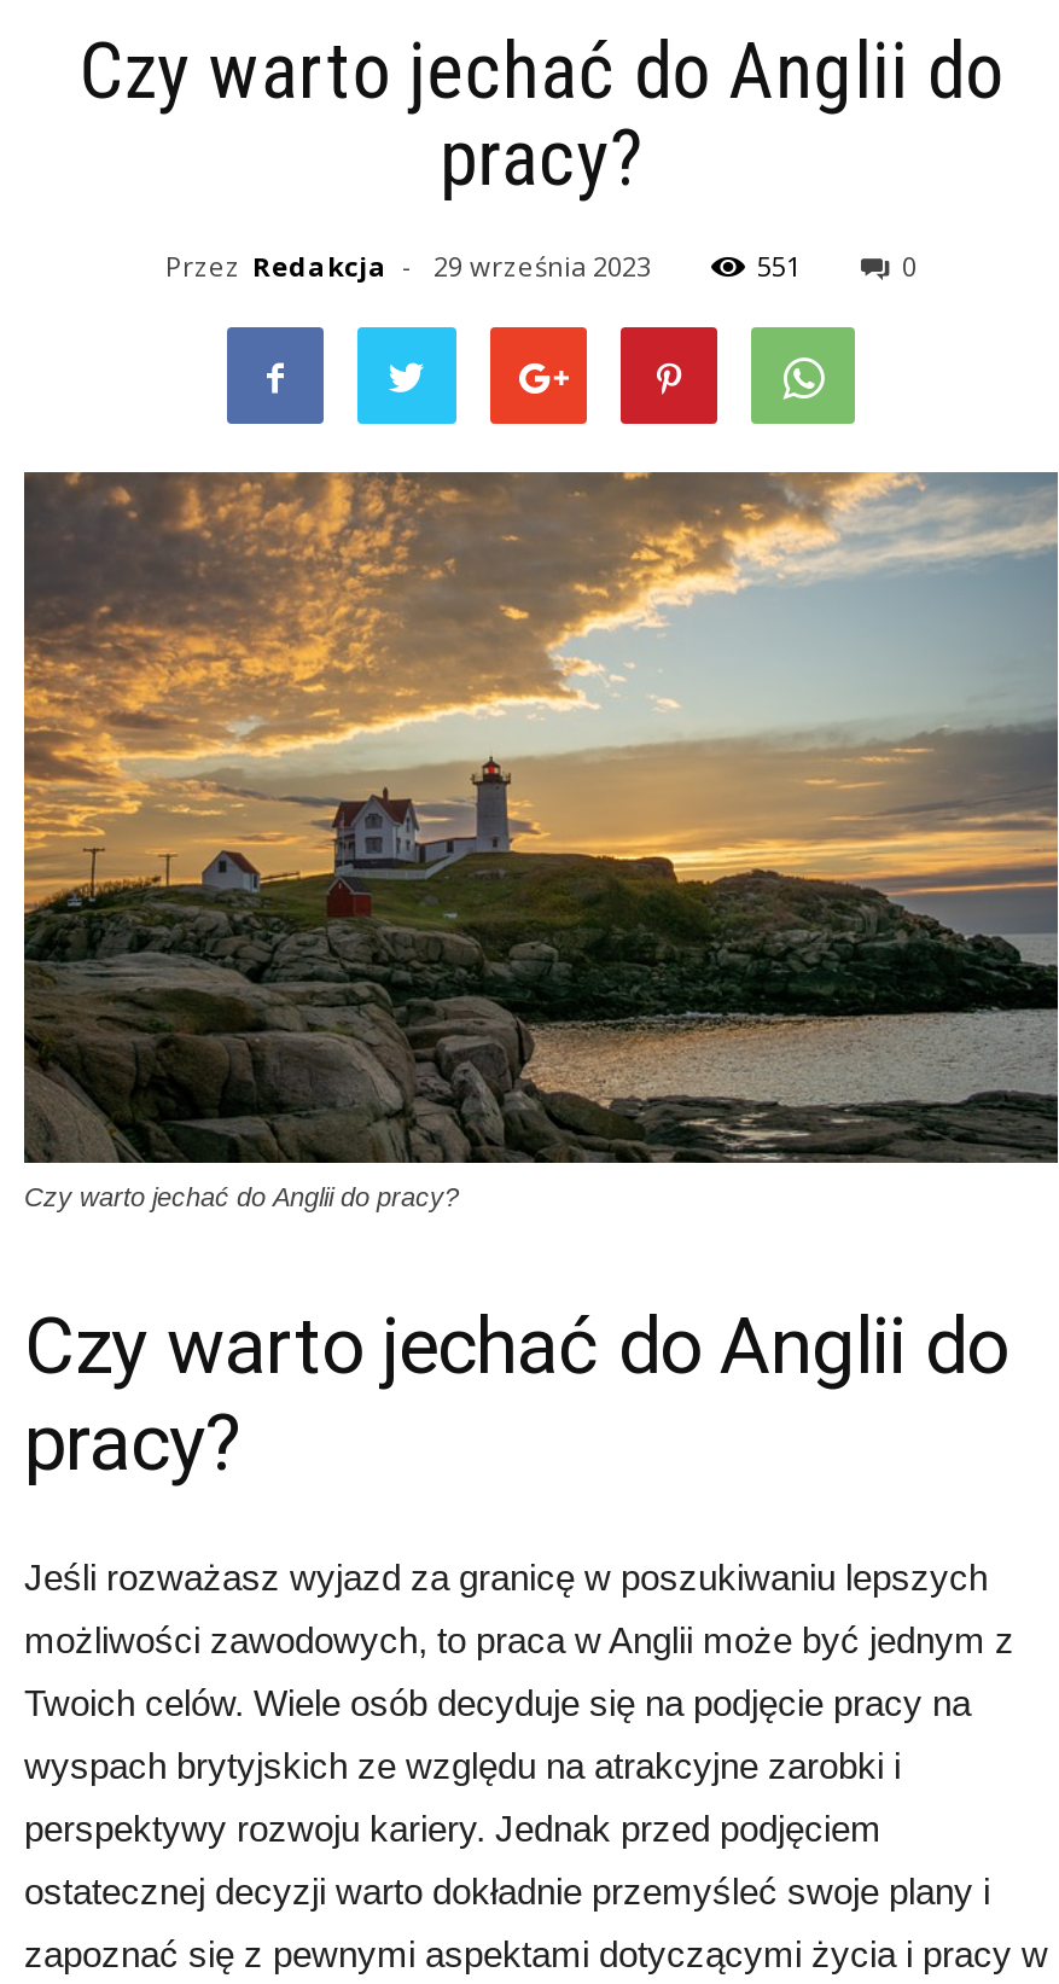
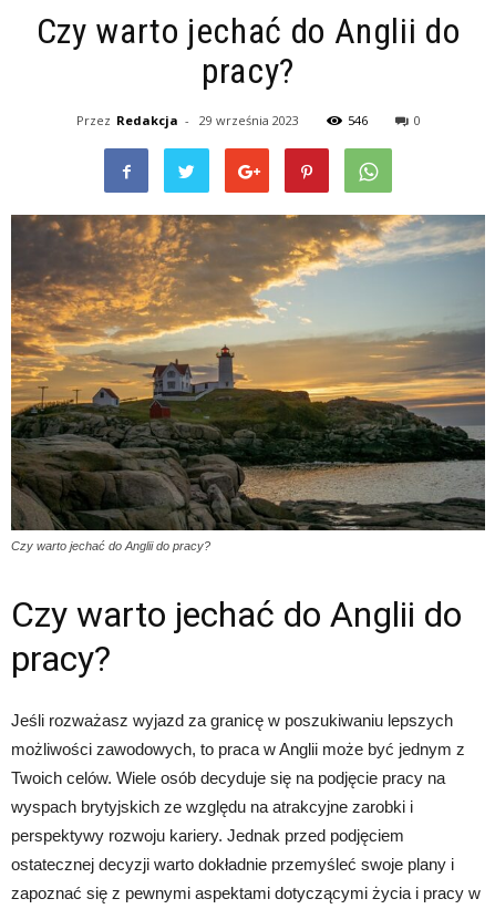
[757,248,801,284] 551 -> [347,112,367,128] 546

